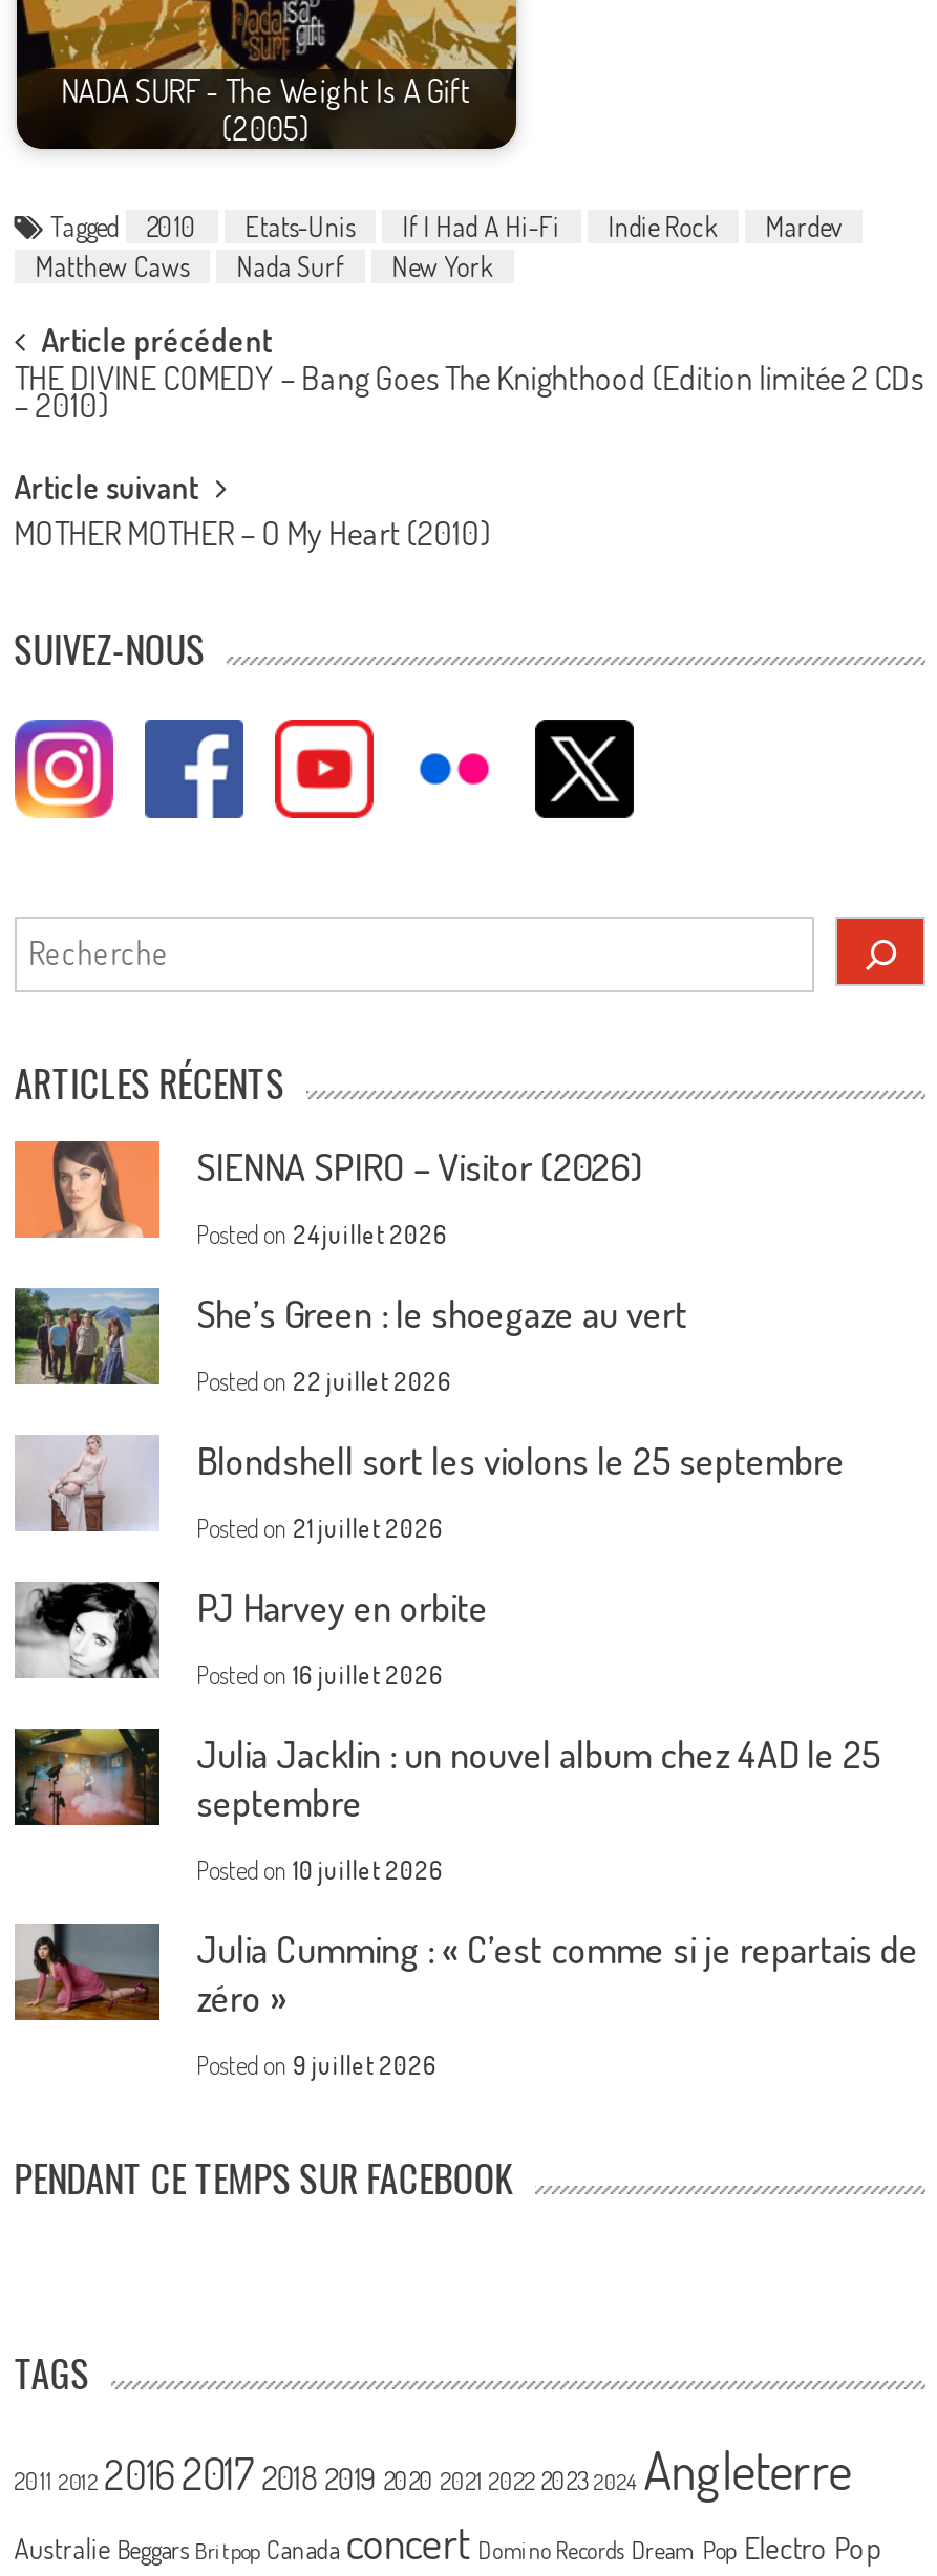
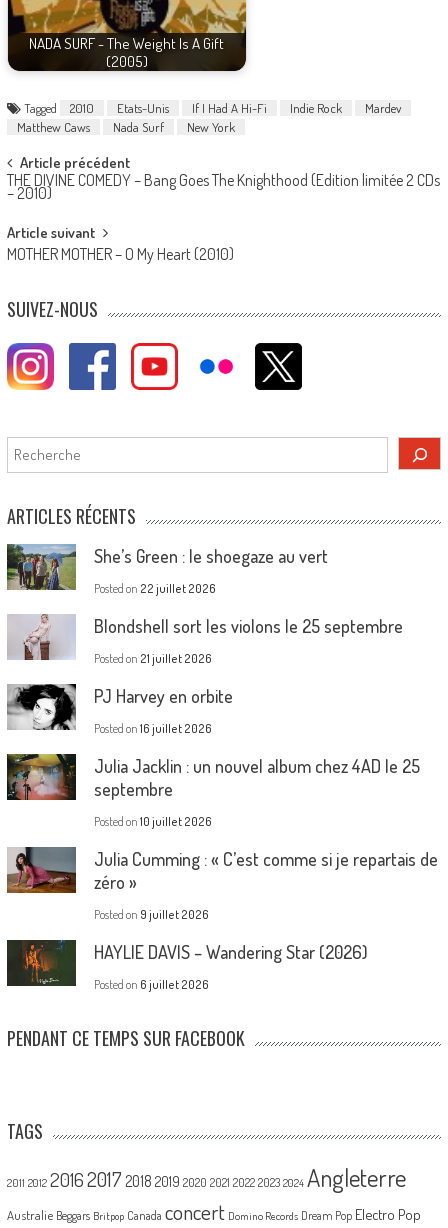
[13,1139,643,1249] [image] | SIENNA SPIRO – Visitor (2026) | Posted on 24 juillet 2026 -> none
moved [13,1288,918,2080] -> [6,544,438,921]: [image] | She’s Green : le shoegaze au vert | Posted on 22 juillet 2026 | ... | zéro » | Posted on 9 juillet 2026
none -> [6,939,368,991] [image] | HAYLIE DAVIS – Wandering Star (2026) | Posted on 6 juillet 2026

